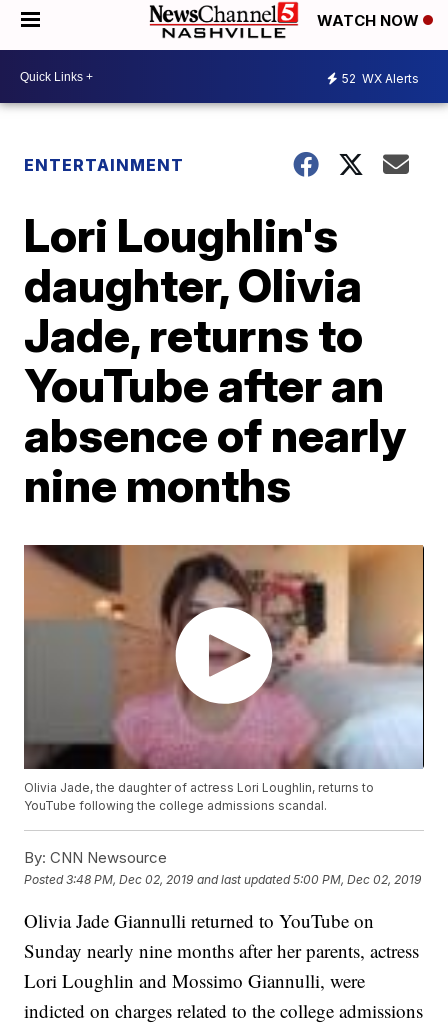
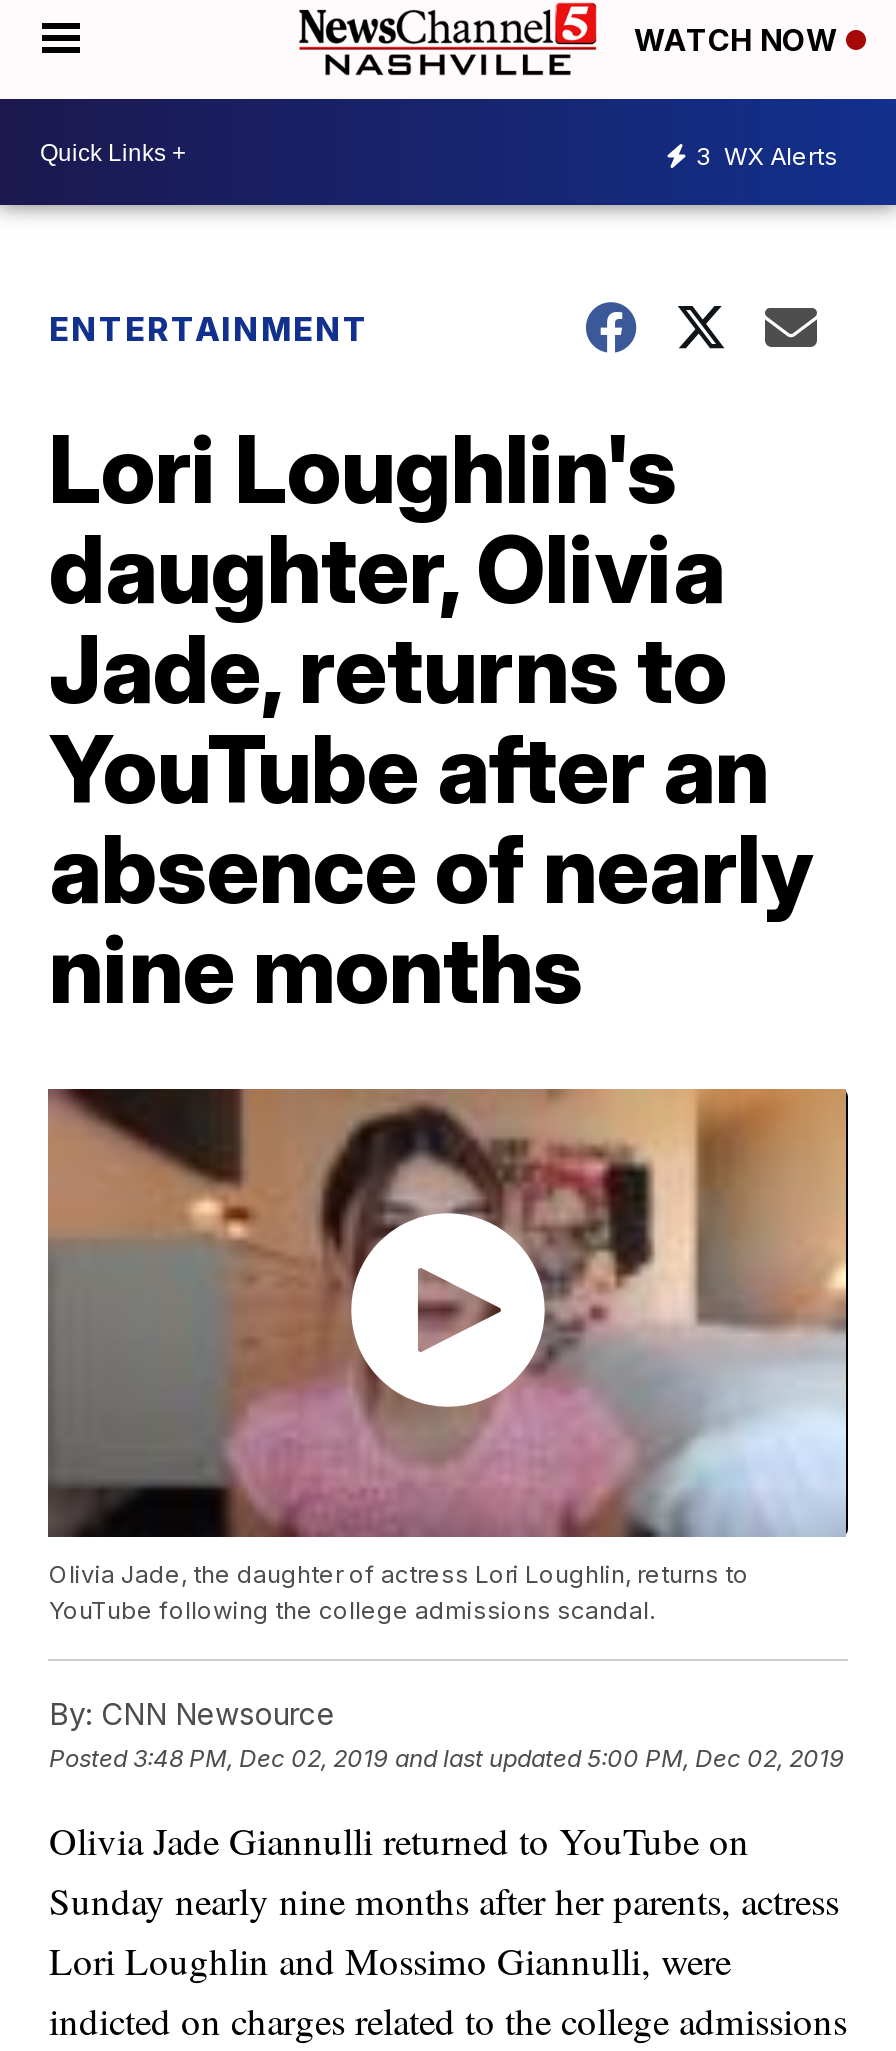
[342,70,419,85] 52 WX Alerts -> [696,140,838,170] 3 WX Alerts

